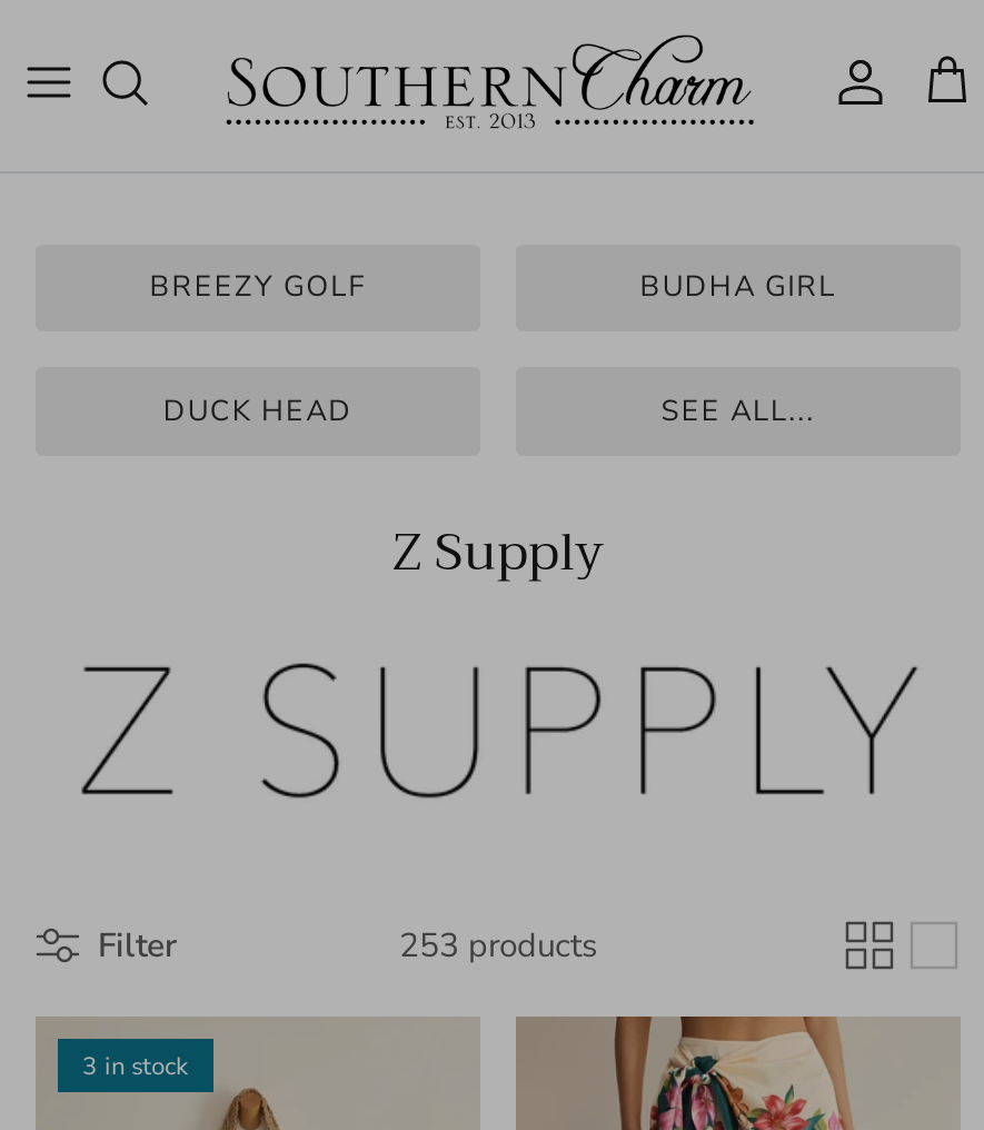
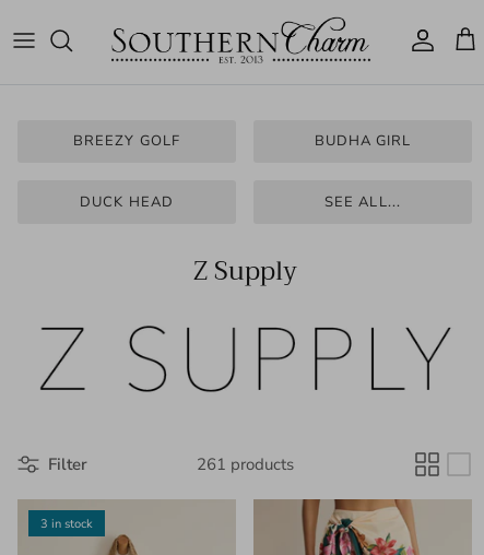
[399,923,597,967] 253 products -> [196,453,293,475] 261 products

